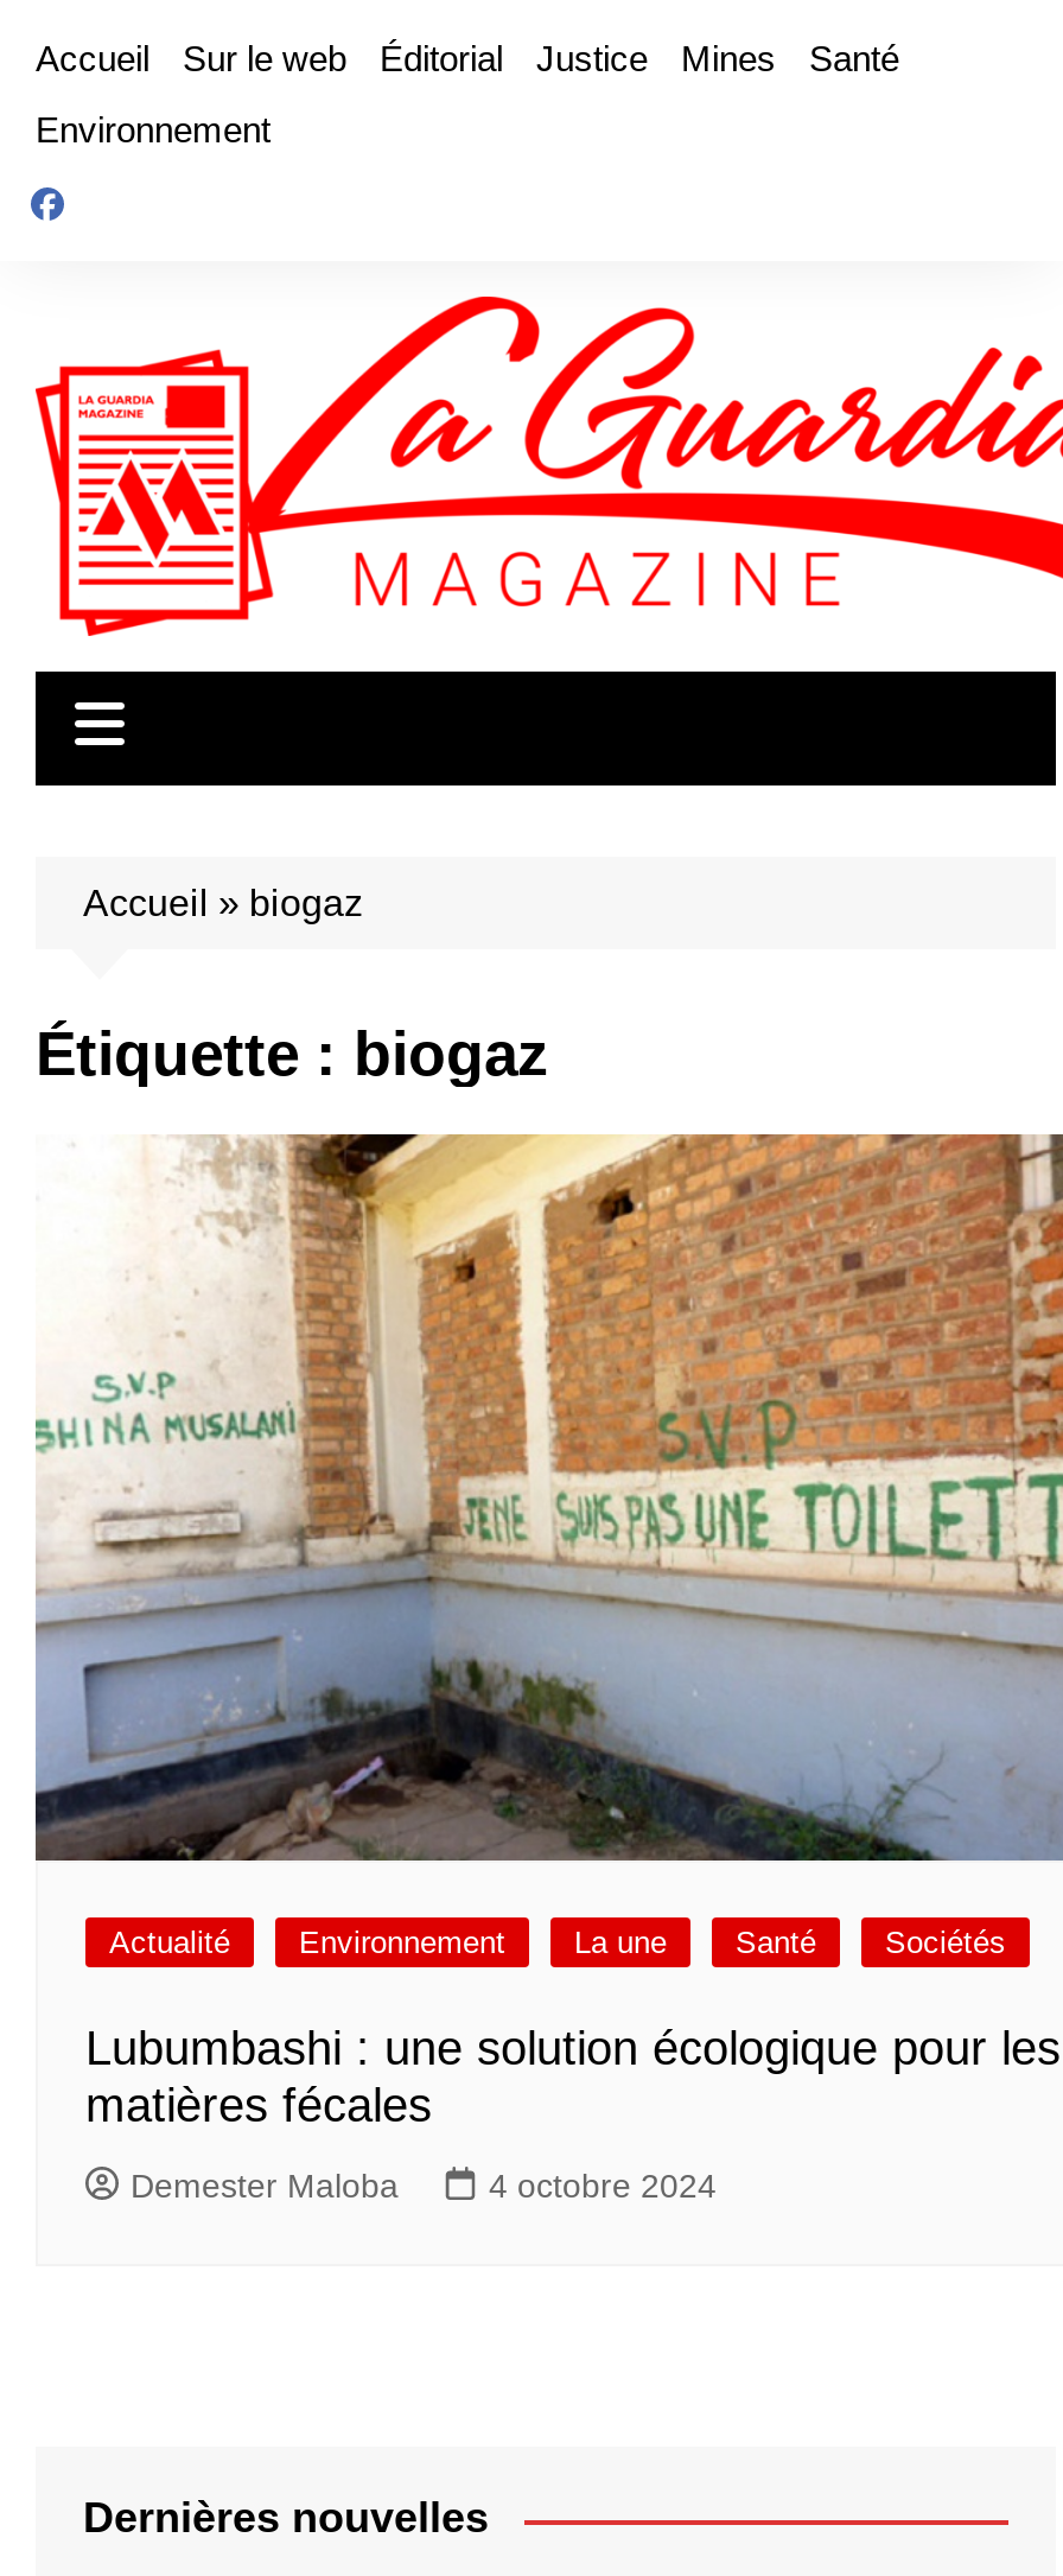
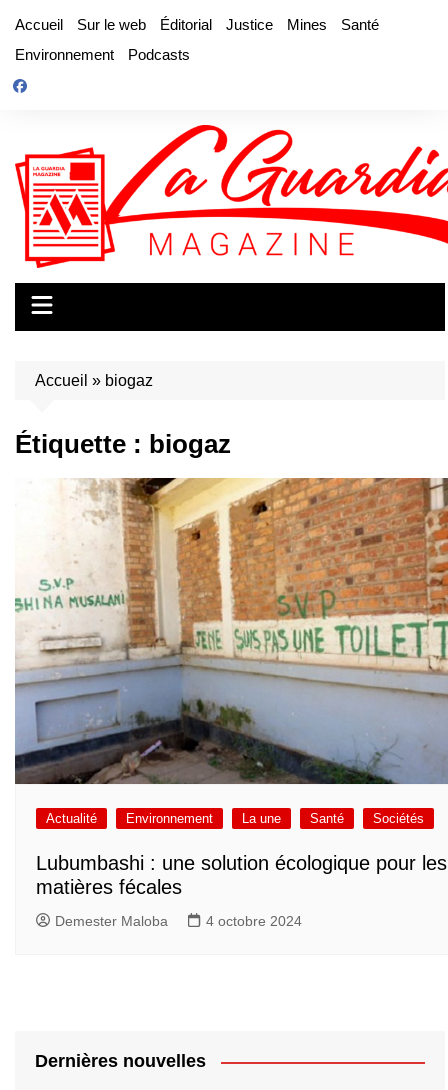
none -> [128,46,190,63] Podcasts

